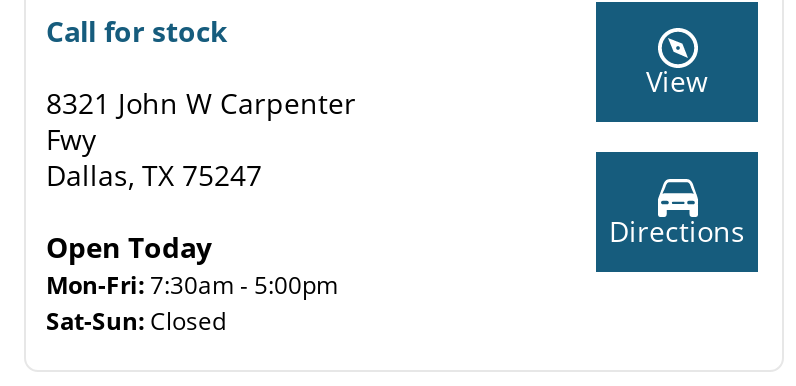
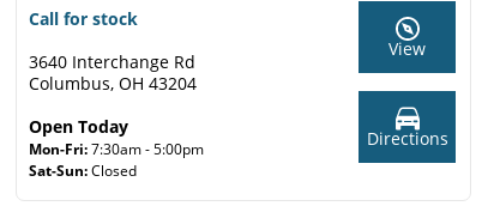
[46,84,356,194] 8321 John W Carpenter | Fwy | Dallas, TX 75247 -> [29,50,197,95] 3640 Interchange Rd | Columbus, OH 43204

